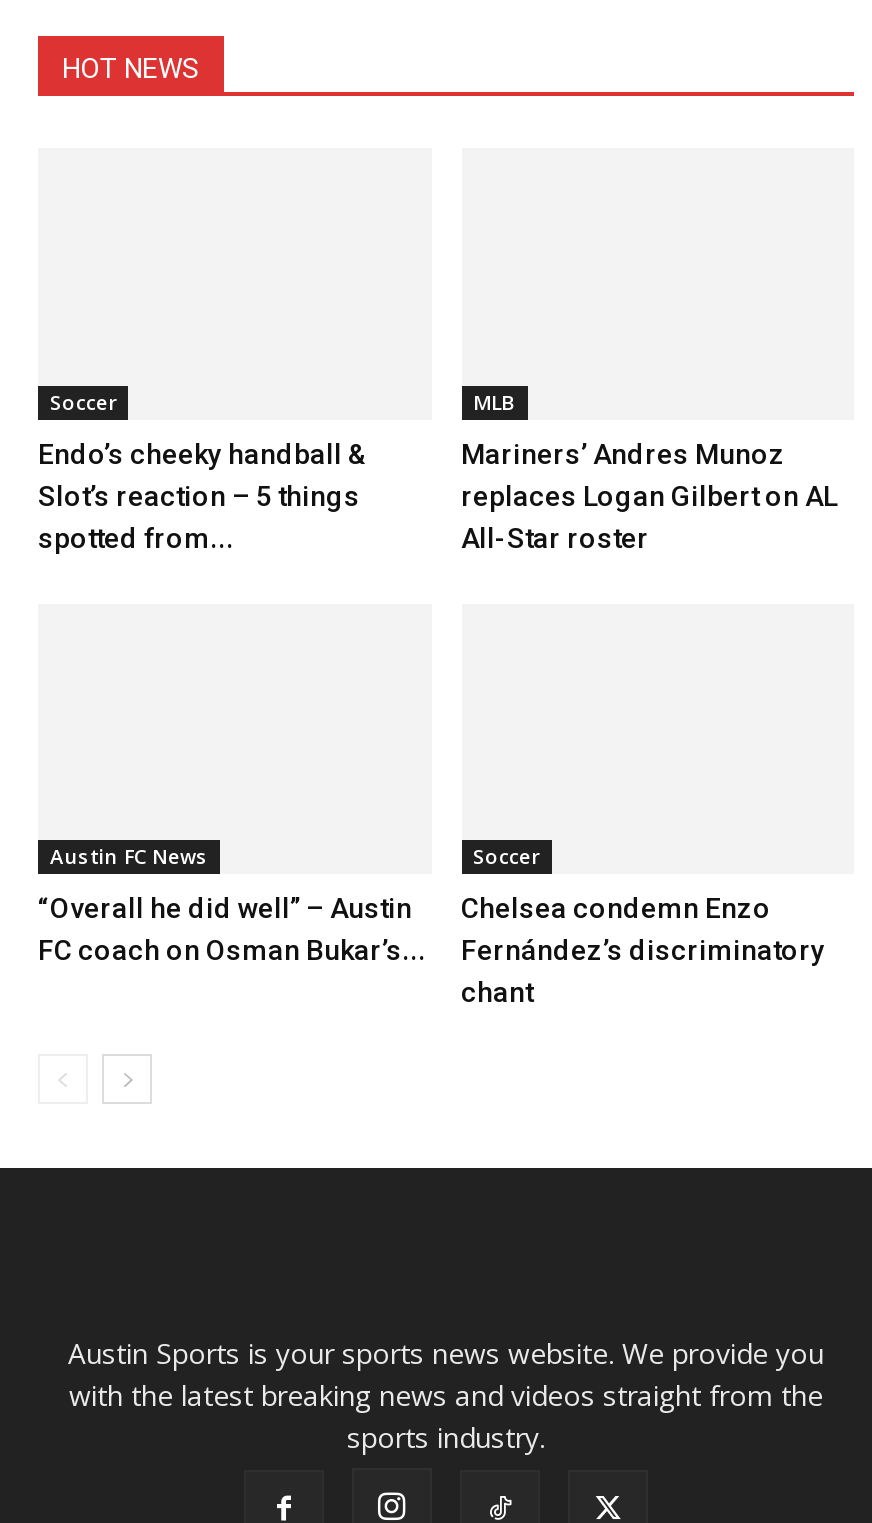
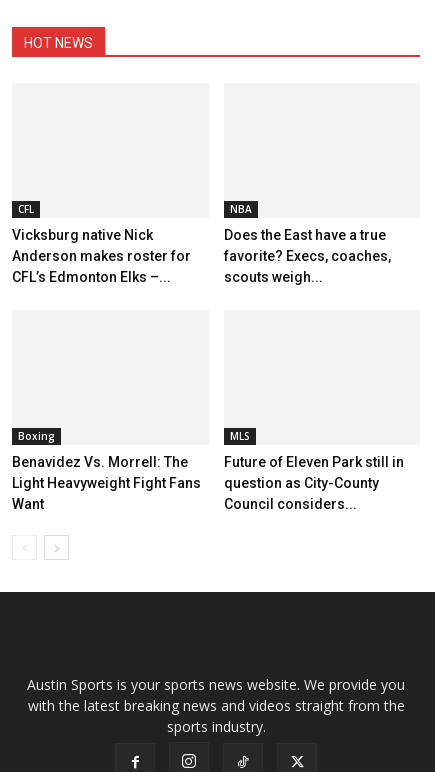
[50,387,116,415] Soccer -> [18,202,34,216] CFL
[473,387,515,415] MLB -> [229,202,251,216] NBA
[38,437,366,553] Endo’s cheeky handball & | Slot’s reaction – 5 things | spotted from... -> [12,227,191,285] Vicksburg native Nick | Anderson makes roster for | CFL’s Edmonton Elks –...
[461,437,837,553] Mariners’ Andres Munoz | replaces Logan Gilbert on AL | All-Star roster -> [223,227,390,285] Does the East have a true | favorite? Execs, coaches, | scouts weigh...
[50,841,208,869] Austin FC News -> [18,429,55,443] Boxing
[473,841,539,869] Soccer -> [229,429,249,443] MLS
[38,891,426,965] “Overall he did well” – Austin | FC coach on Osman Bukar’s... -> [12,454,201,512] Benavidez Vs. Morrell: The | Light Heavyweight Fight Fans | Want
[461,891,825,1007] Chelsea condemn Enzo | Fernández’s discriminatory | chant -> [223,454,403,512] Future of Eleven Park still in | question as City-County | Council considers...

